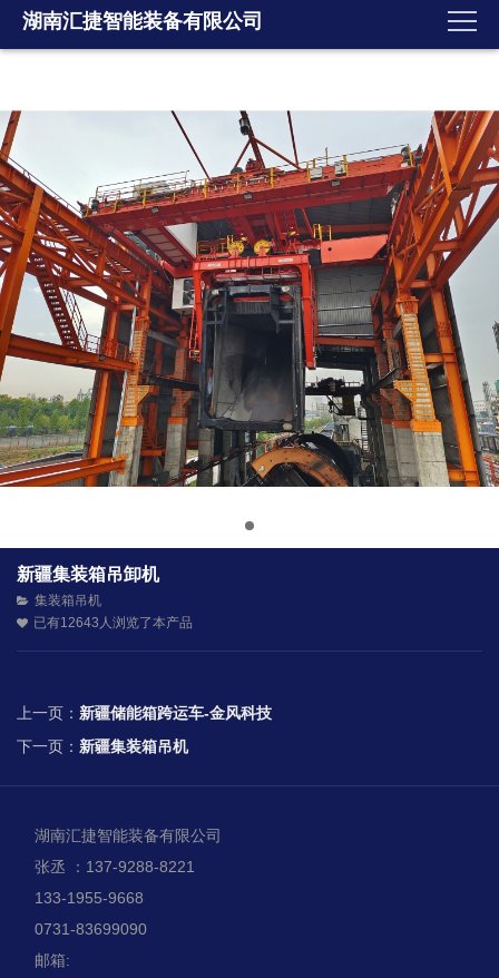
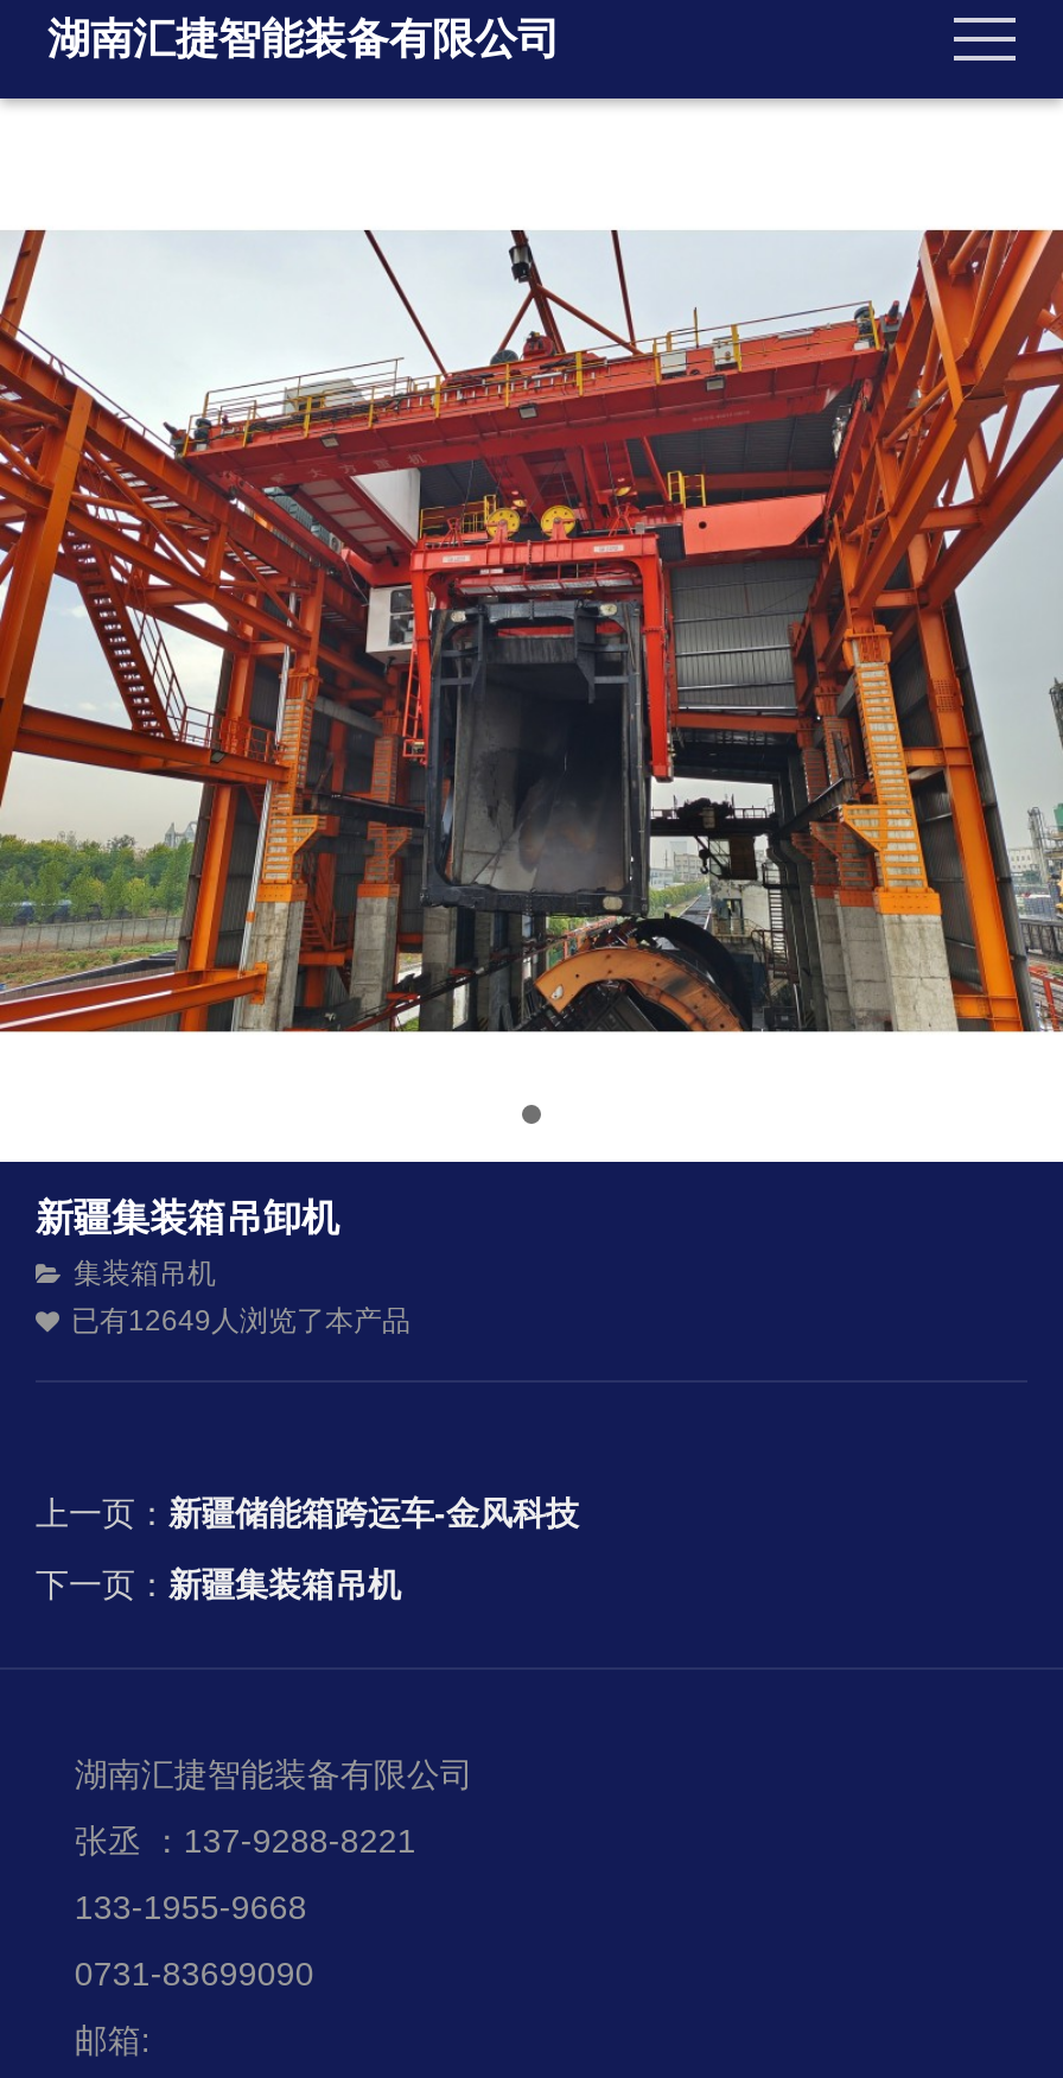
[33,615,193,630] 已有12643人浏览了本产品 -> [71,1304,410,1337] 已有12649人浏览了本产品

